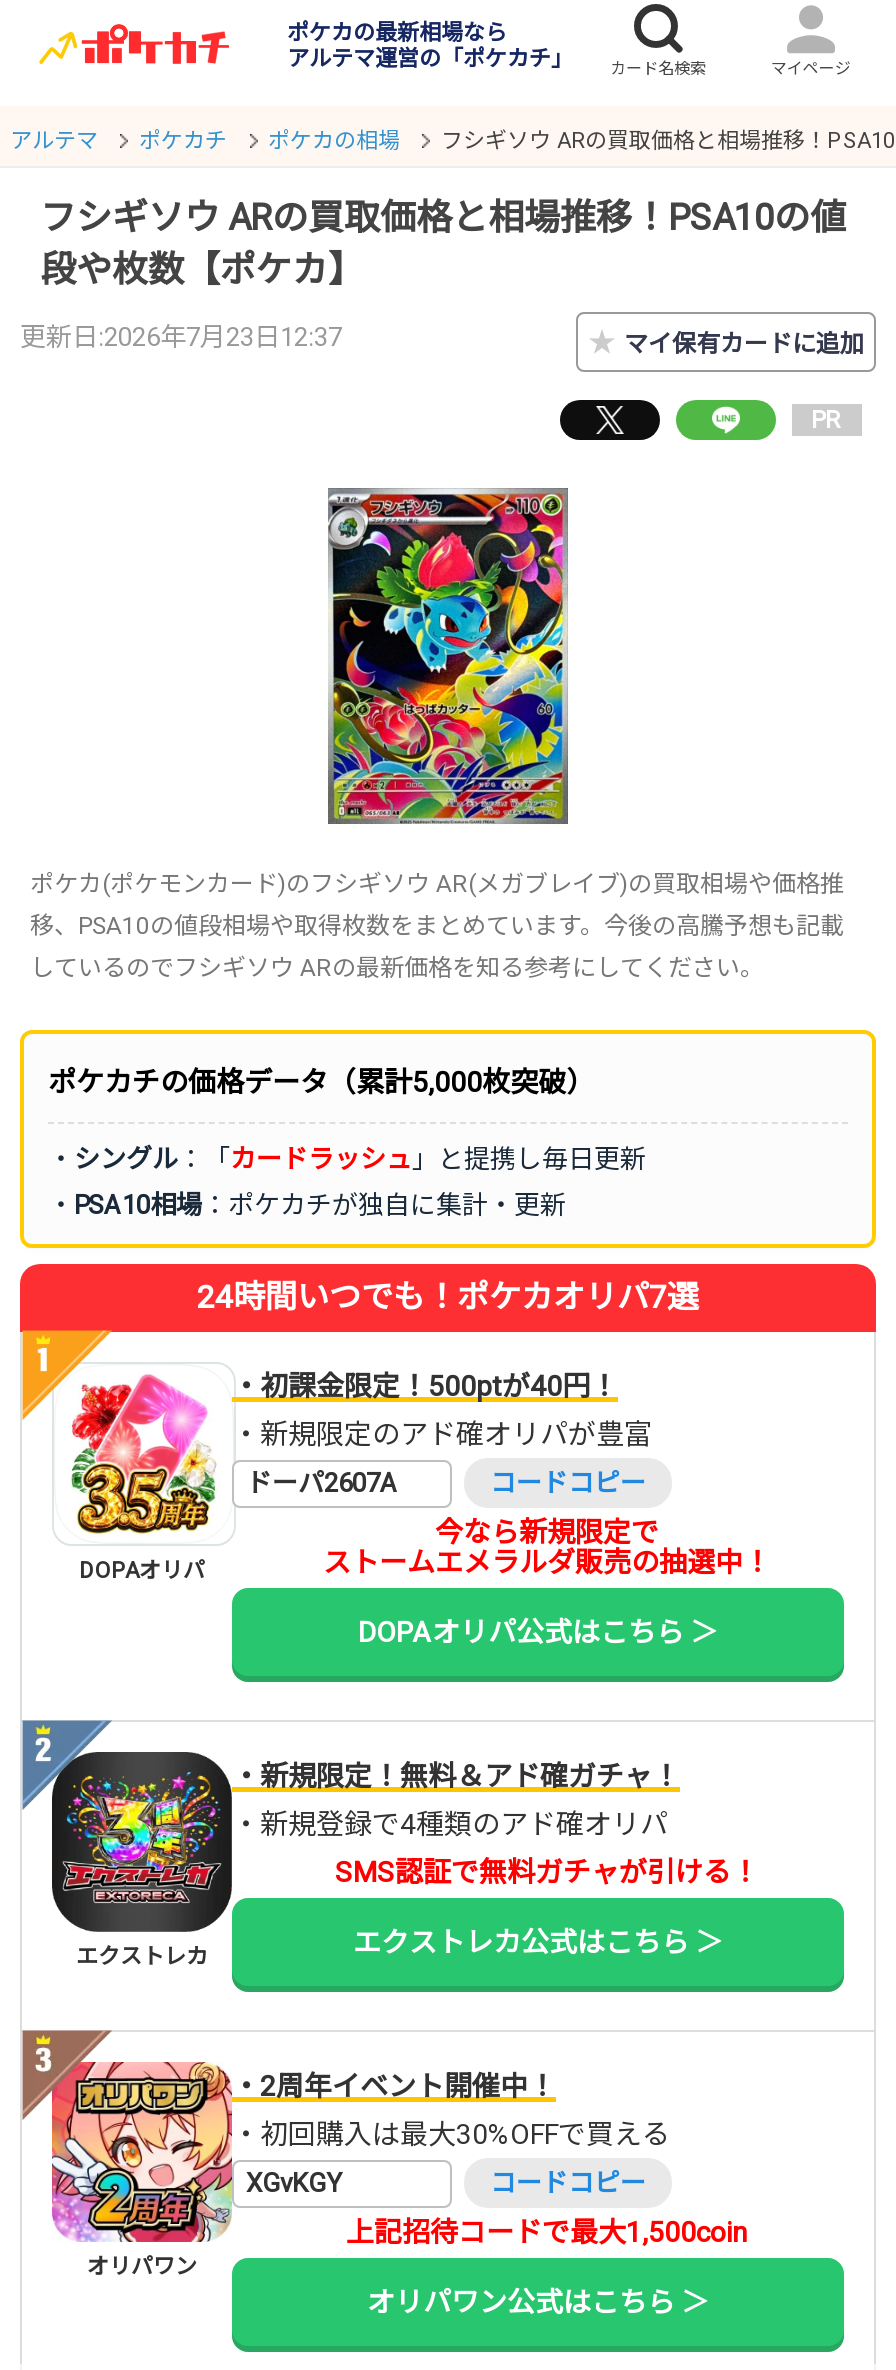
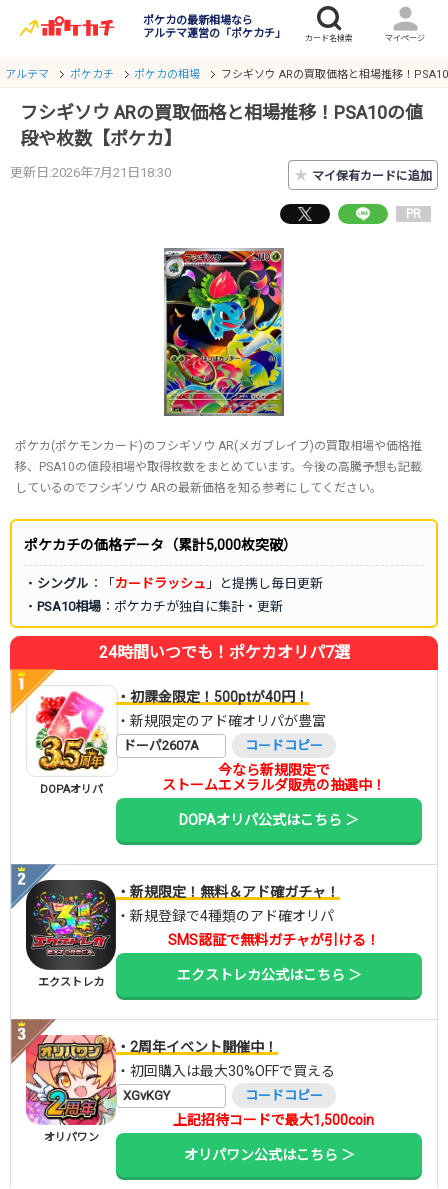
[20,322,342,352] 更新日:2026年7月23日12:37 -> [10,165,171,180] 更新日:2026年7月21日18:30

